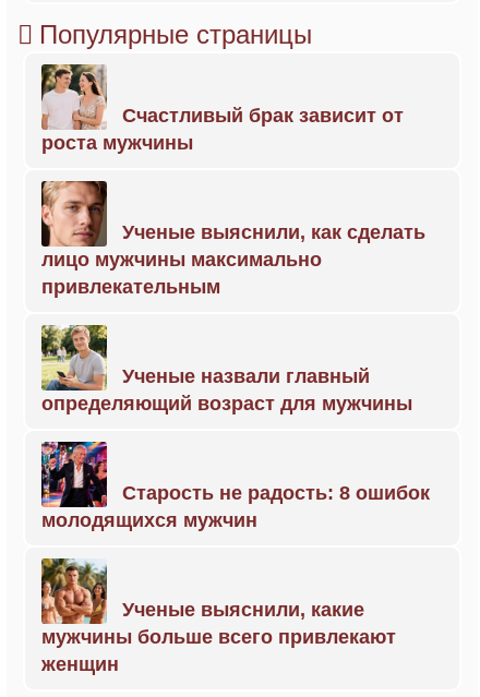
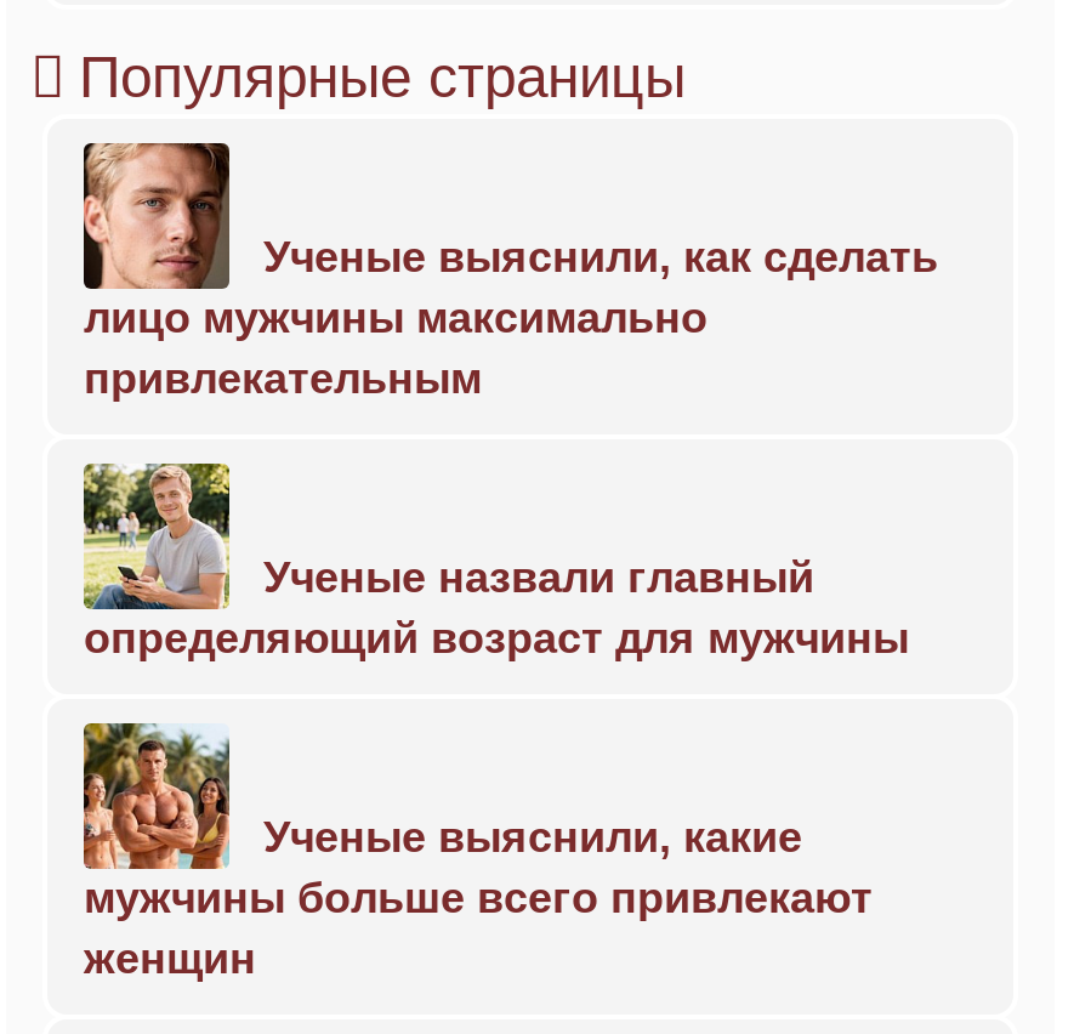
[40,63,404,153] [image] | Счастливый брак зависит от | роста мужчины -> none
[40,441,430,531] [image] | Старость не радость: 8 ошибок | молодящихся мужчин -> none

